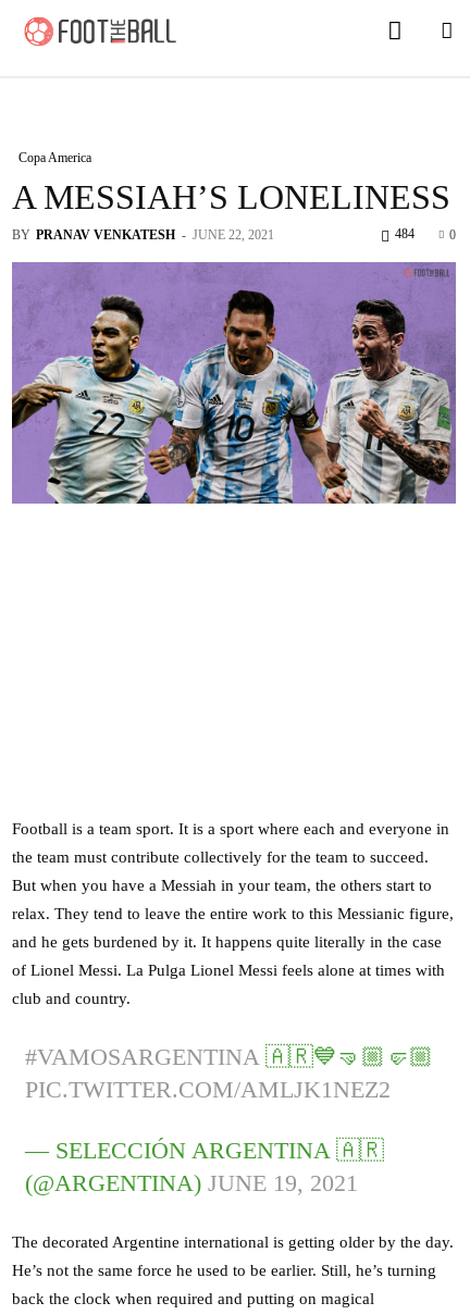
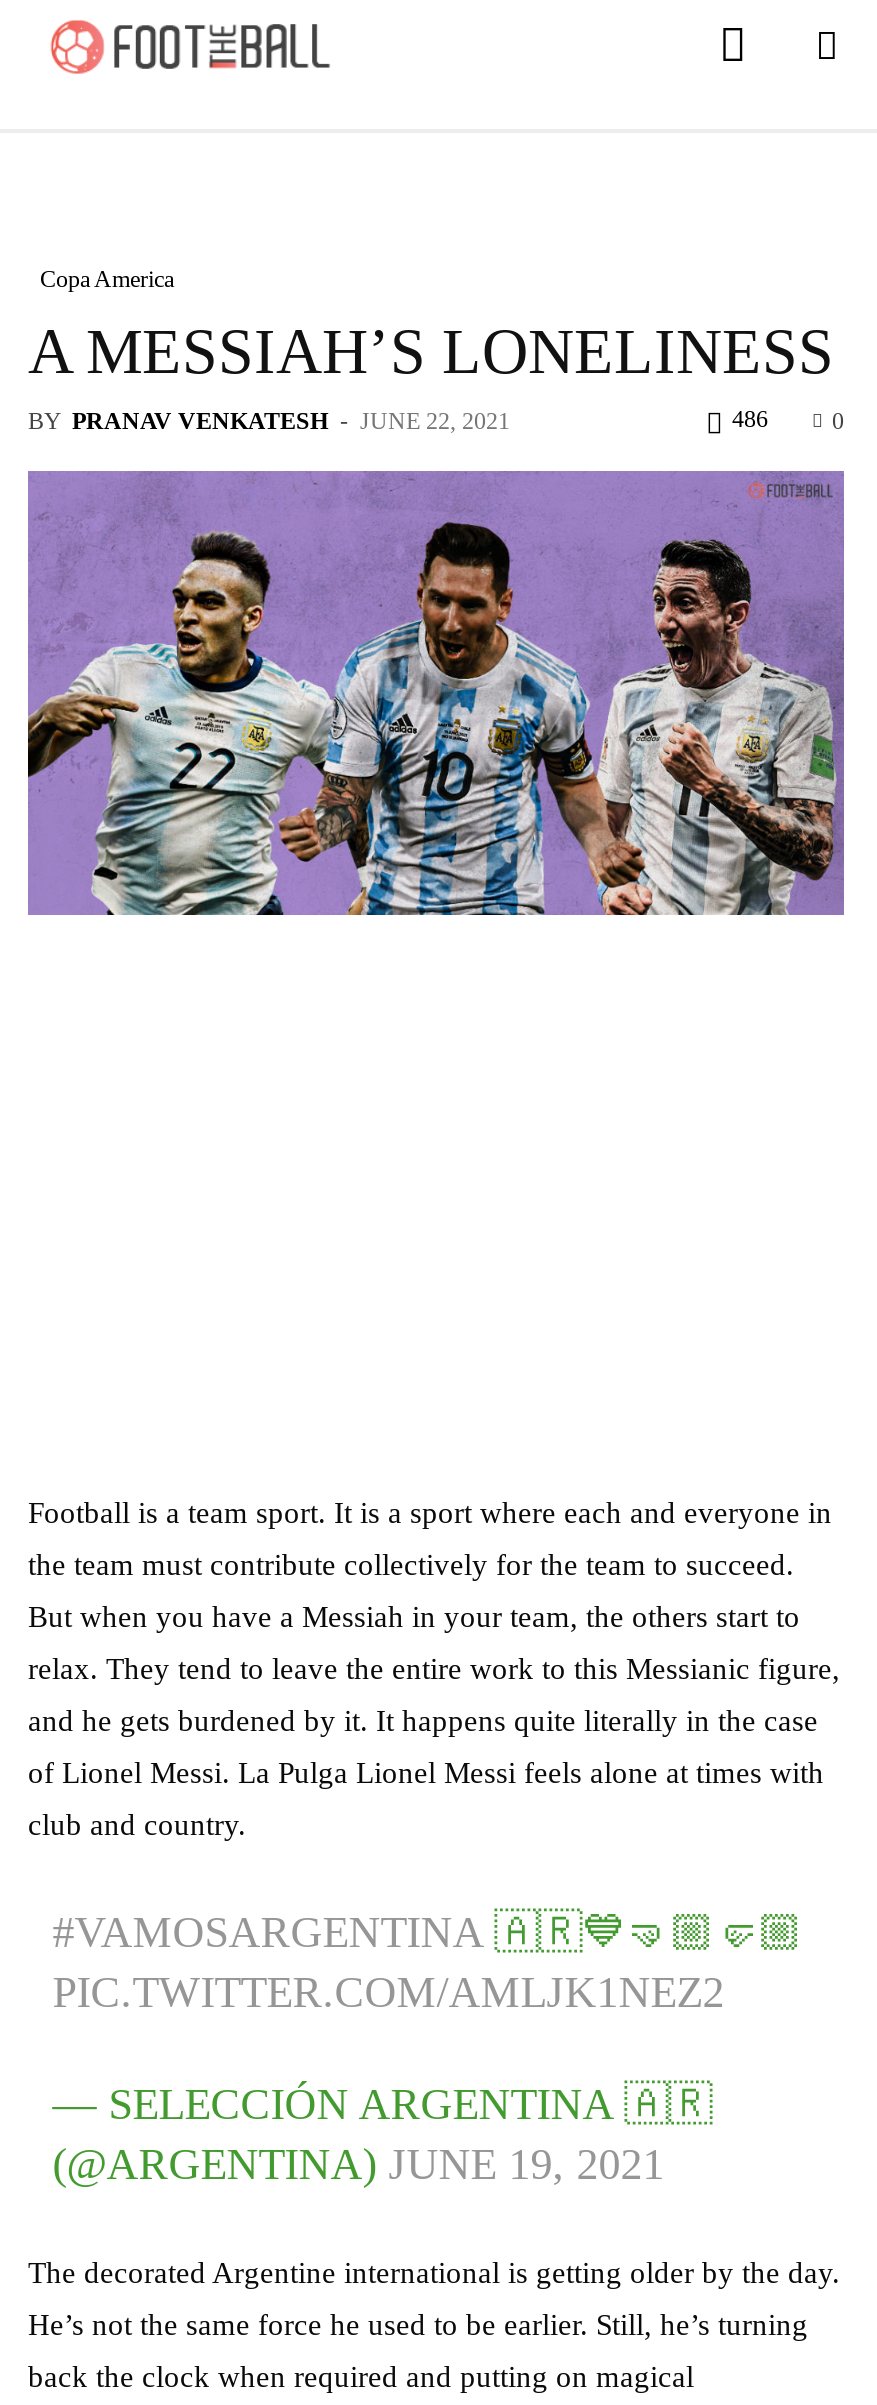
[395,226,415,241] 484 -> [732,404,768,432] 486

